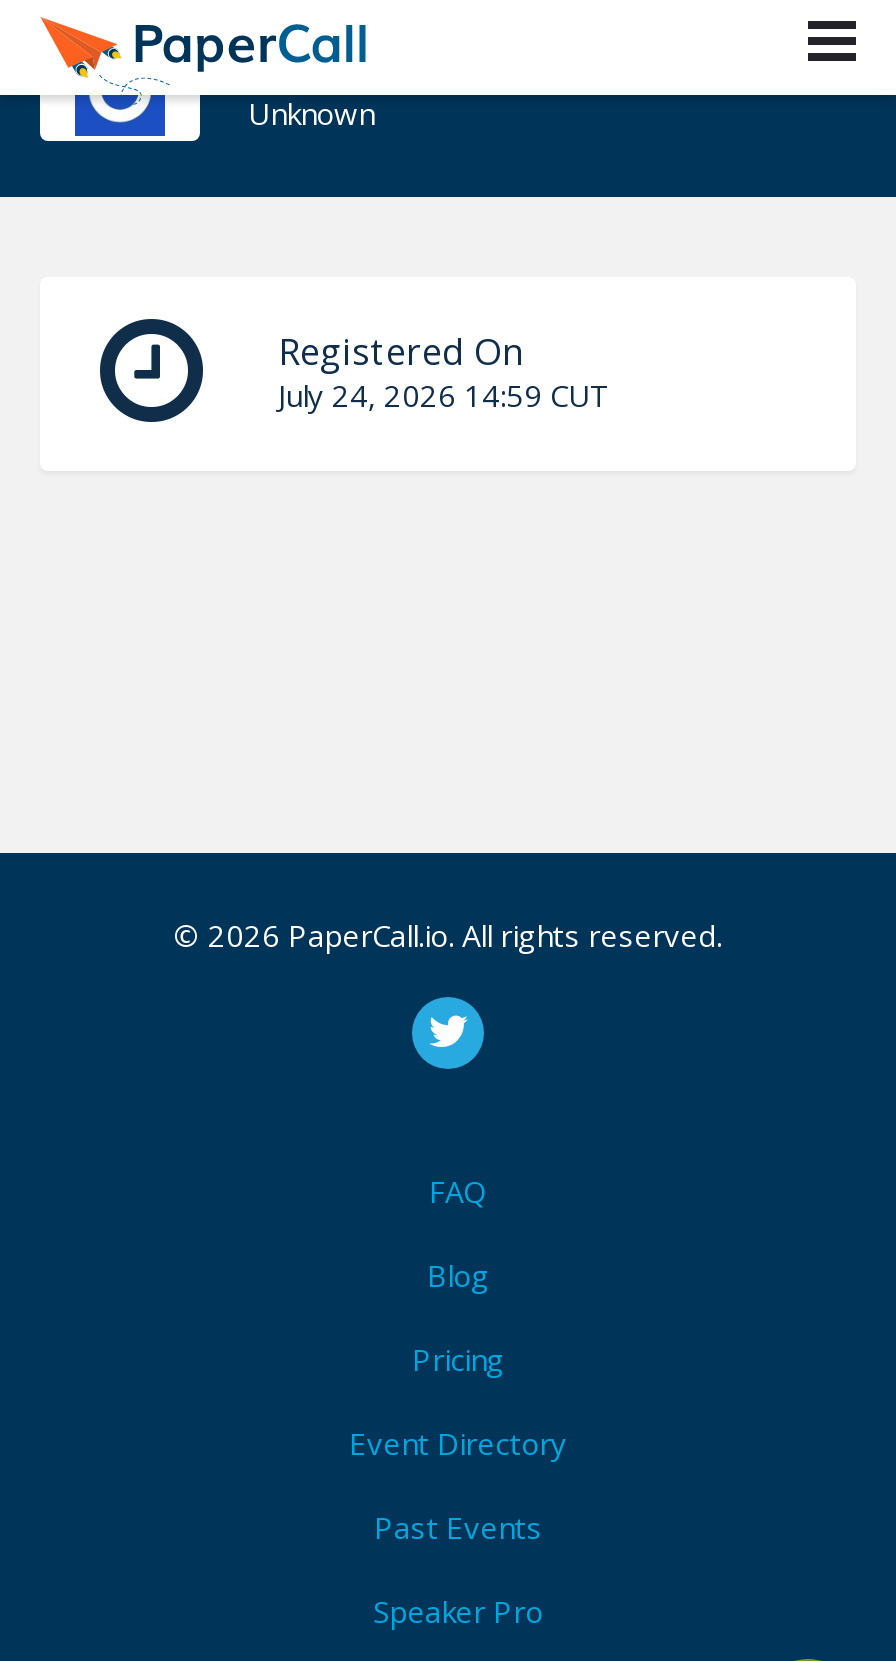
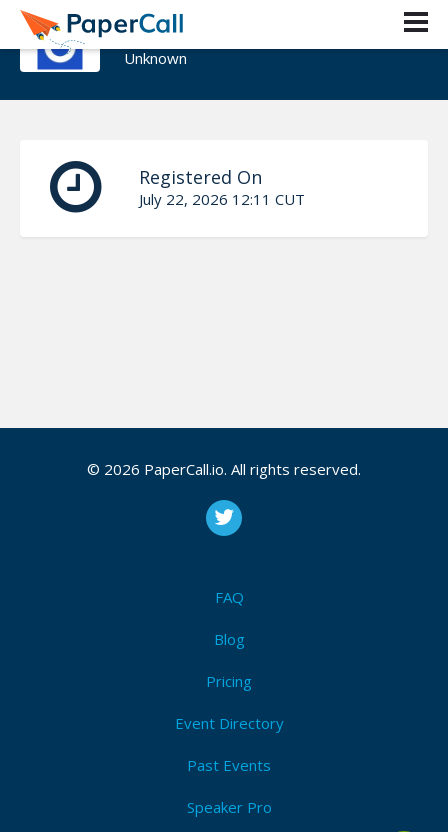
[278,374,610,414] July 24, 2026 14:59 CUT -> [139,188,305,208] July 22, 2026 12:11 CUT

